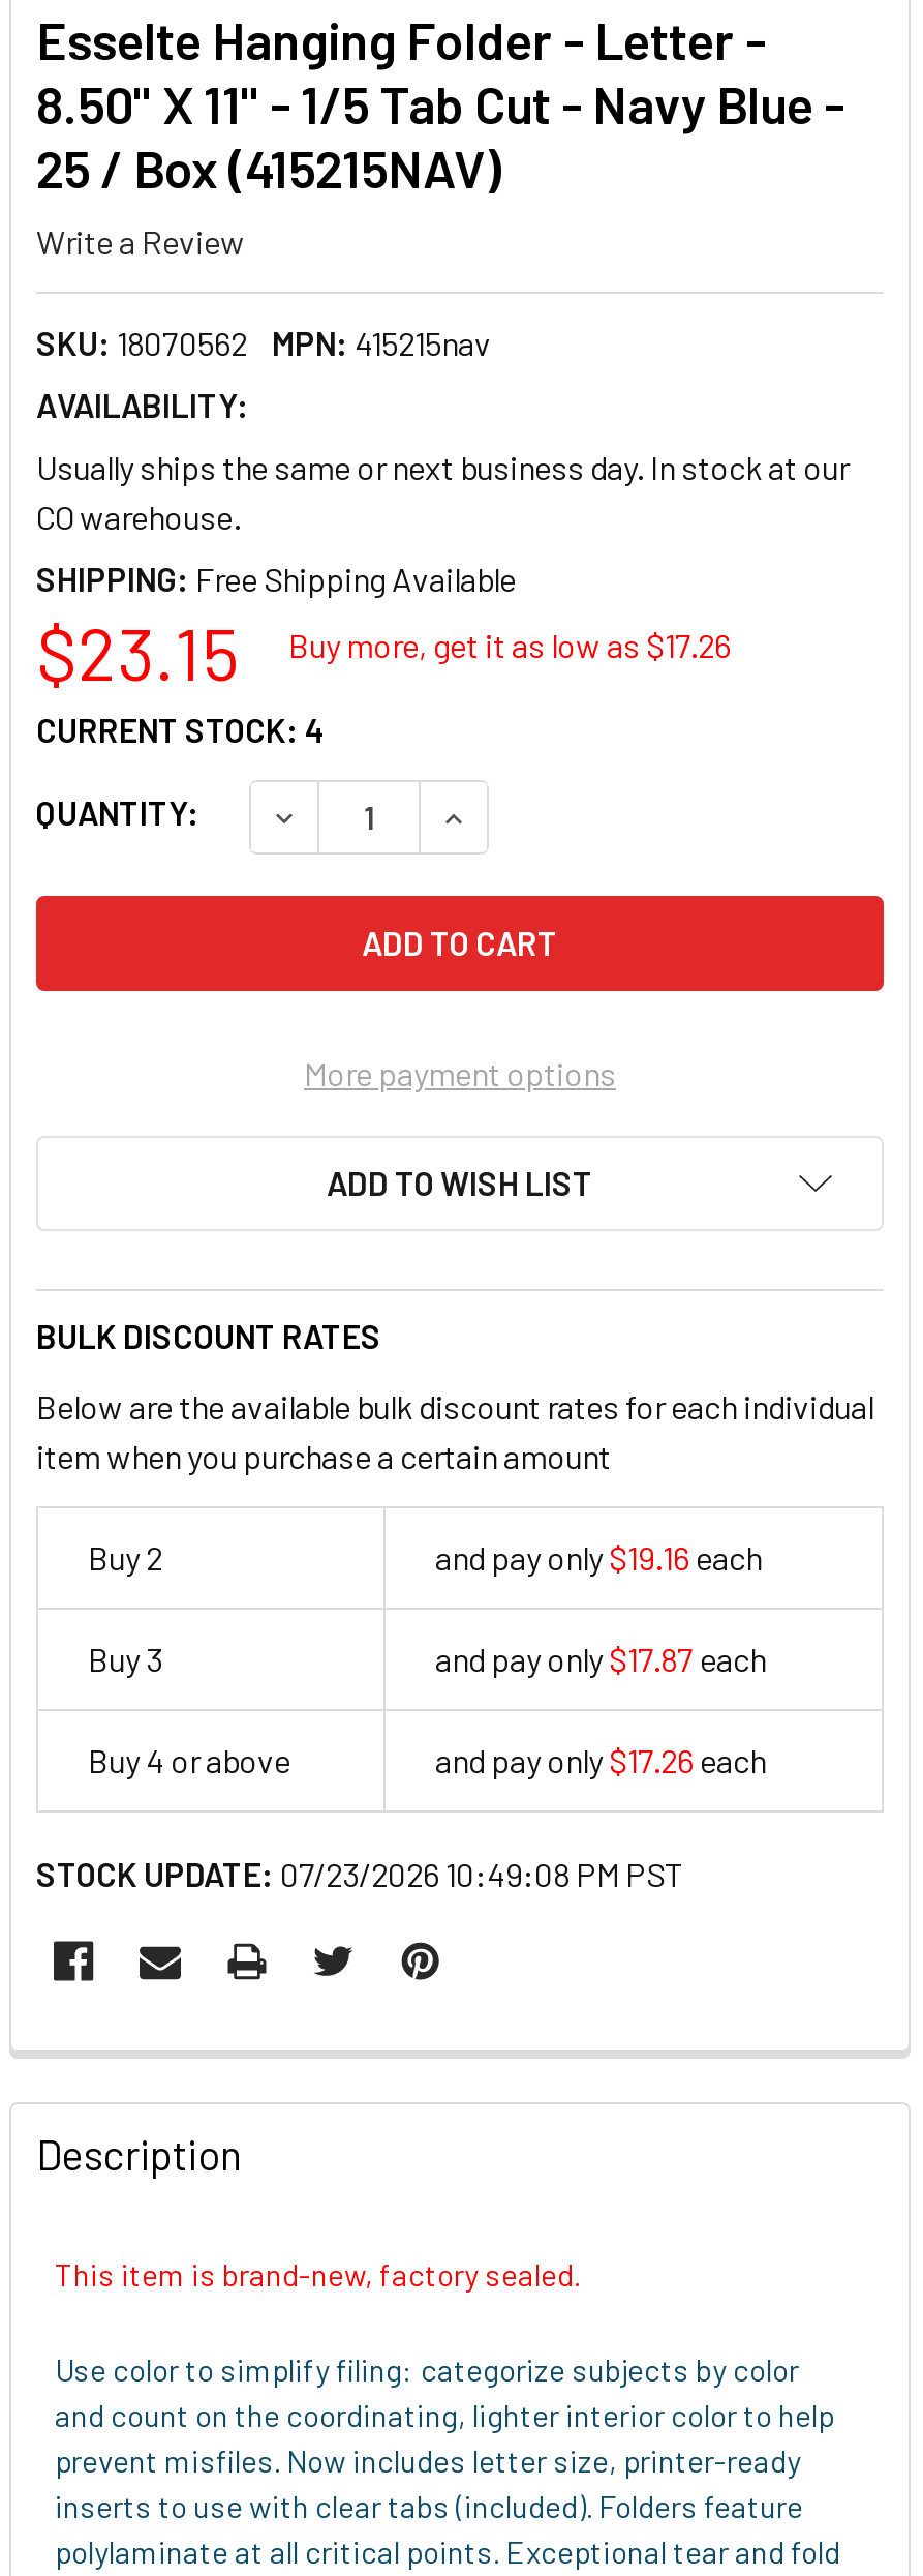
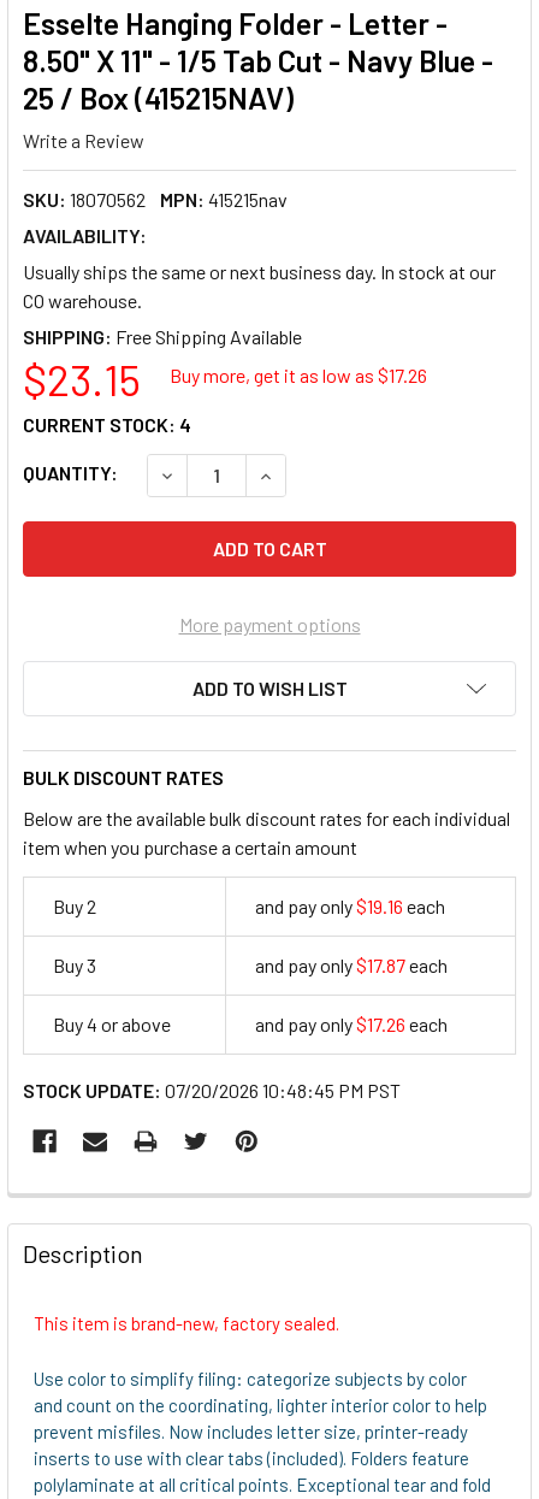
[36,1854,683,1893] STOCK UPDATE: 07/23/2026 10:49:08 PM PST -> [23,1079,401,1102] STOCK UPDATE: 07/20/2026 10:48:45 PM PST

